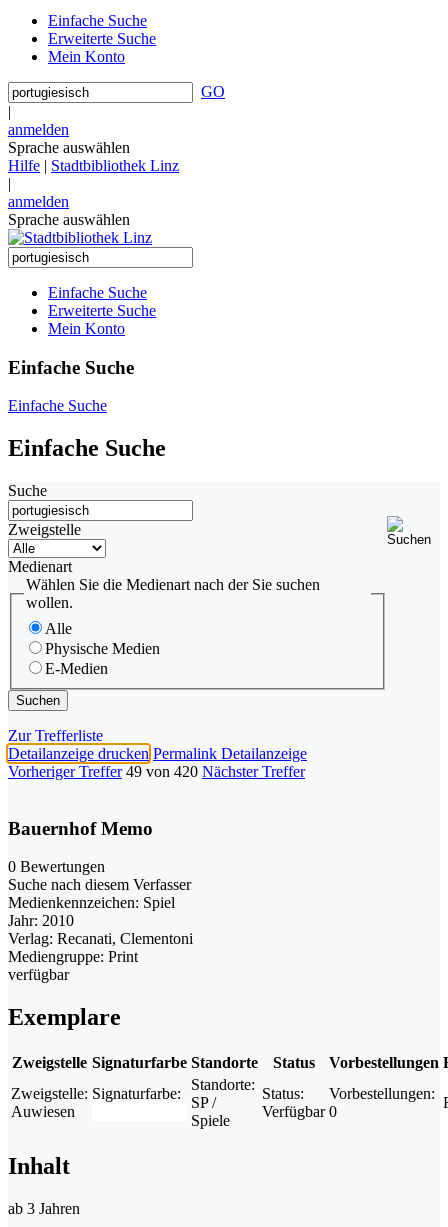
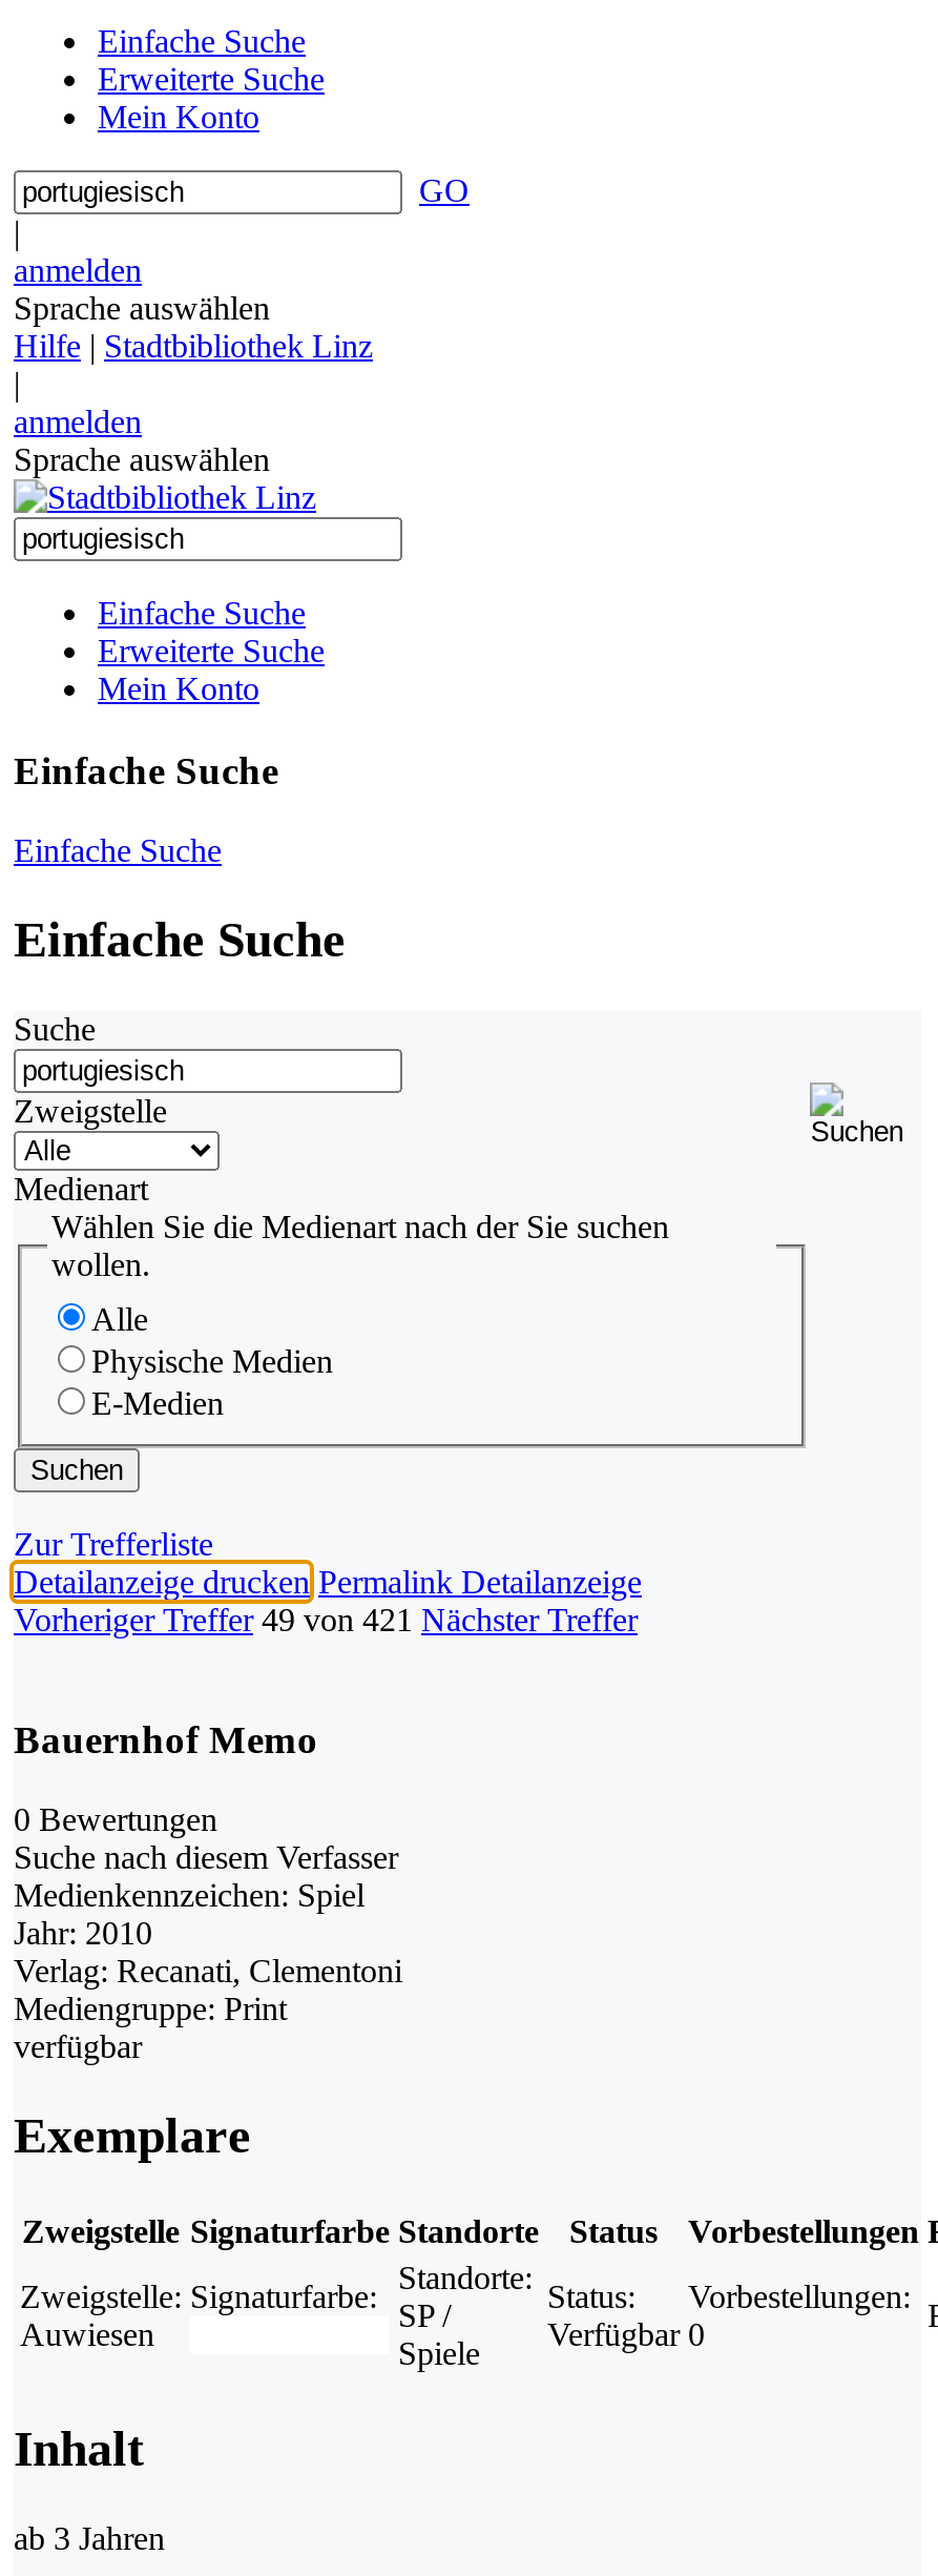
[8,763,305,780] Vorheriger Treffer 49 von 420 Nächster Treffer -> [14,1601,638,1637] Vorheriger Treffer 49 von 421 Nächster Treffer

